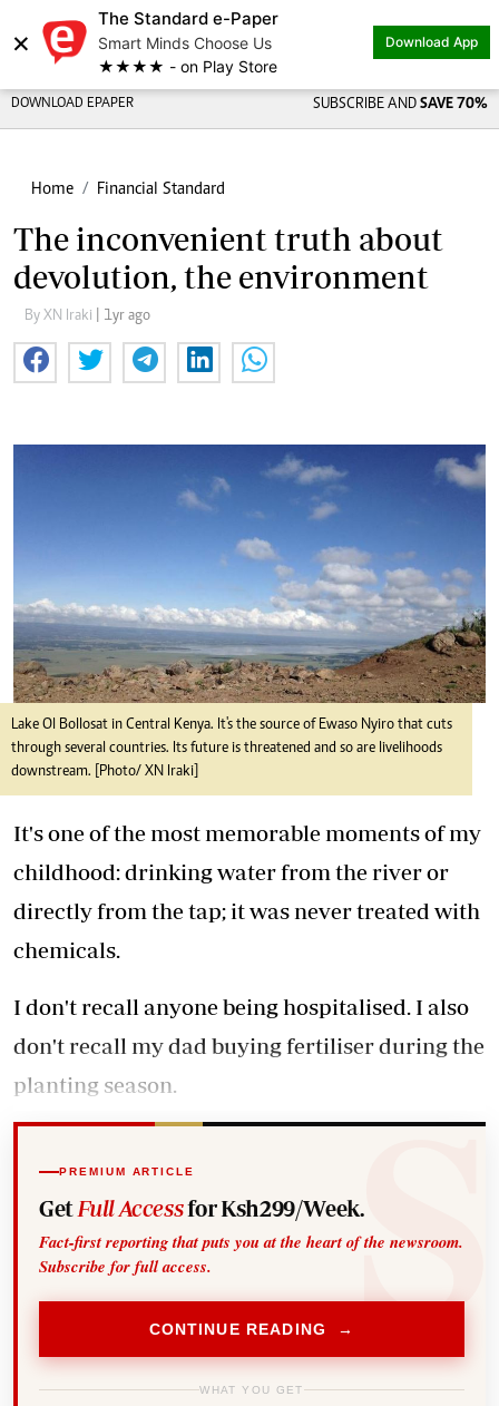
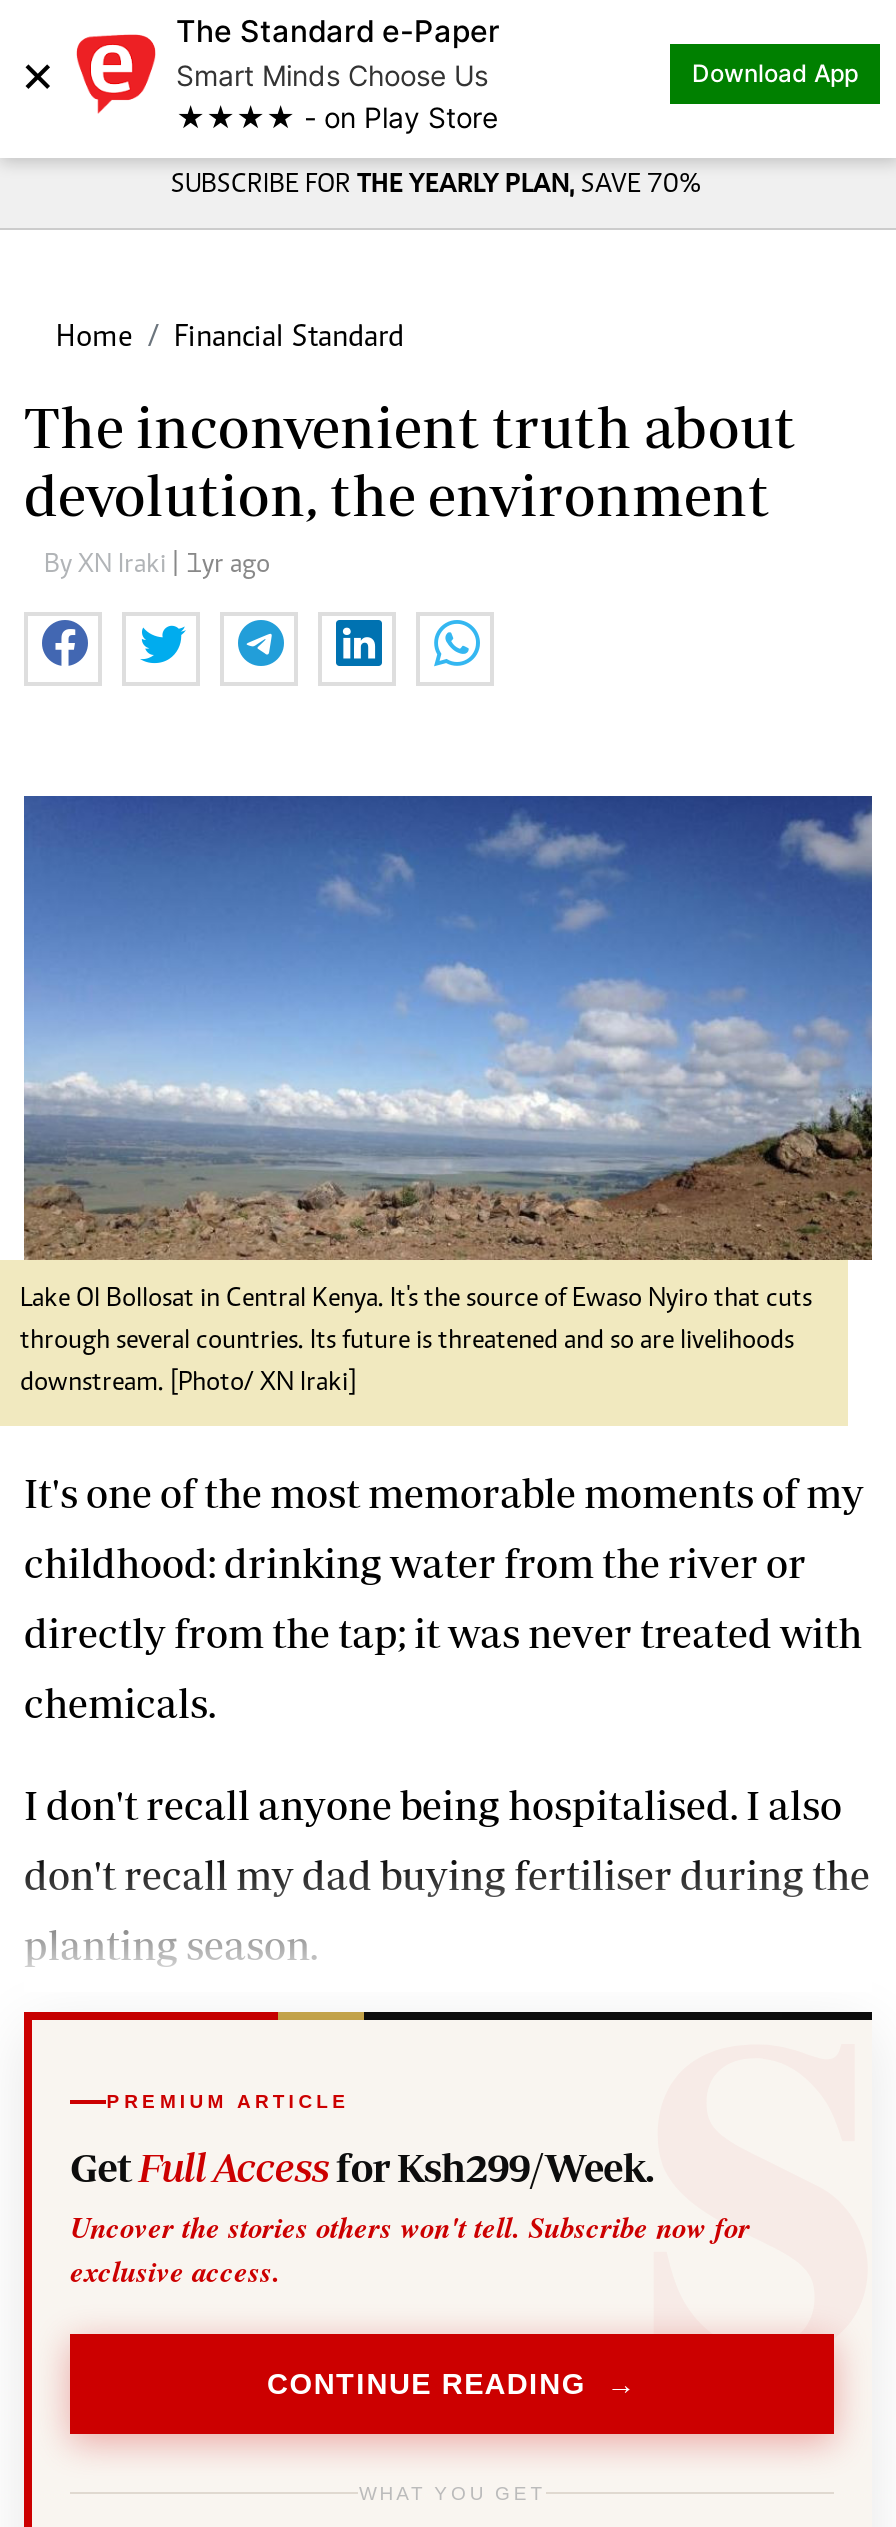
[11,97,488,113] DOWNLOAD EPAPER | SUBSCRIBE AND SAVE 70% -> [171,172,701,200] SUBSCRIBE FOR THE YEARLY PLAN, SAVE 70%
[39,1230,464,1278] Fact-first reporting that puts you at the heart of the newsroom. | Subscribe for full access. -> [70,2205,750,2291] Uncover the stories others won't tell. Subscribe now for | exclusive access.

